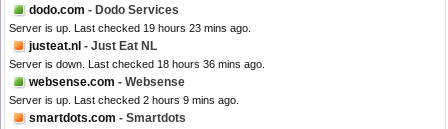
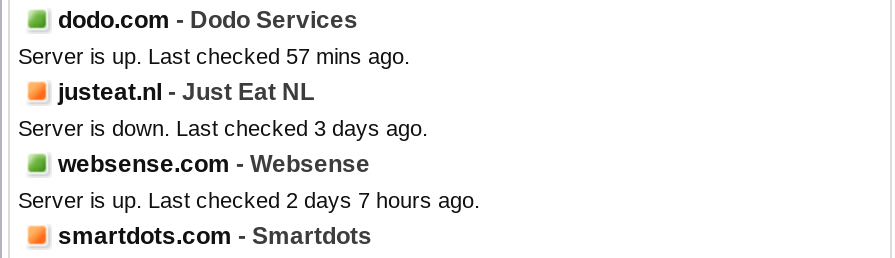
[9,22,251,34] Server is up. Last checked 19 hours 23 mins ago. -> [18,44,410,68] Server is up. Last checked 57 mins ago.
[9,58,265,70] Server is down. Last checked 18 hours 36 mins ago. -> [18,116,428,140] Server is down. Last checked 3 days ago.
[9,94,239,106] Server is up. Last checked 2 hours 9 mins ago. -> [18,188,480,212] Server is up. Last checked 2 days 7 hours ago.

